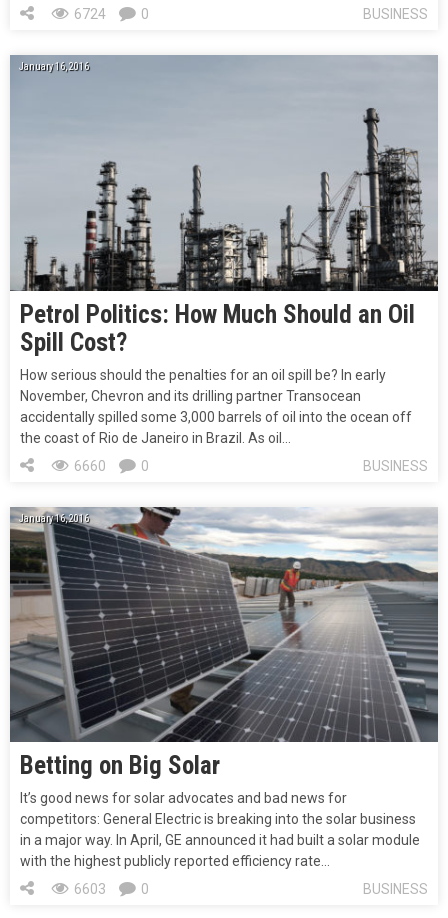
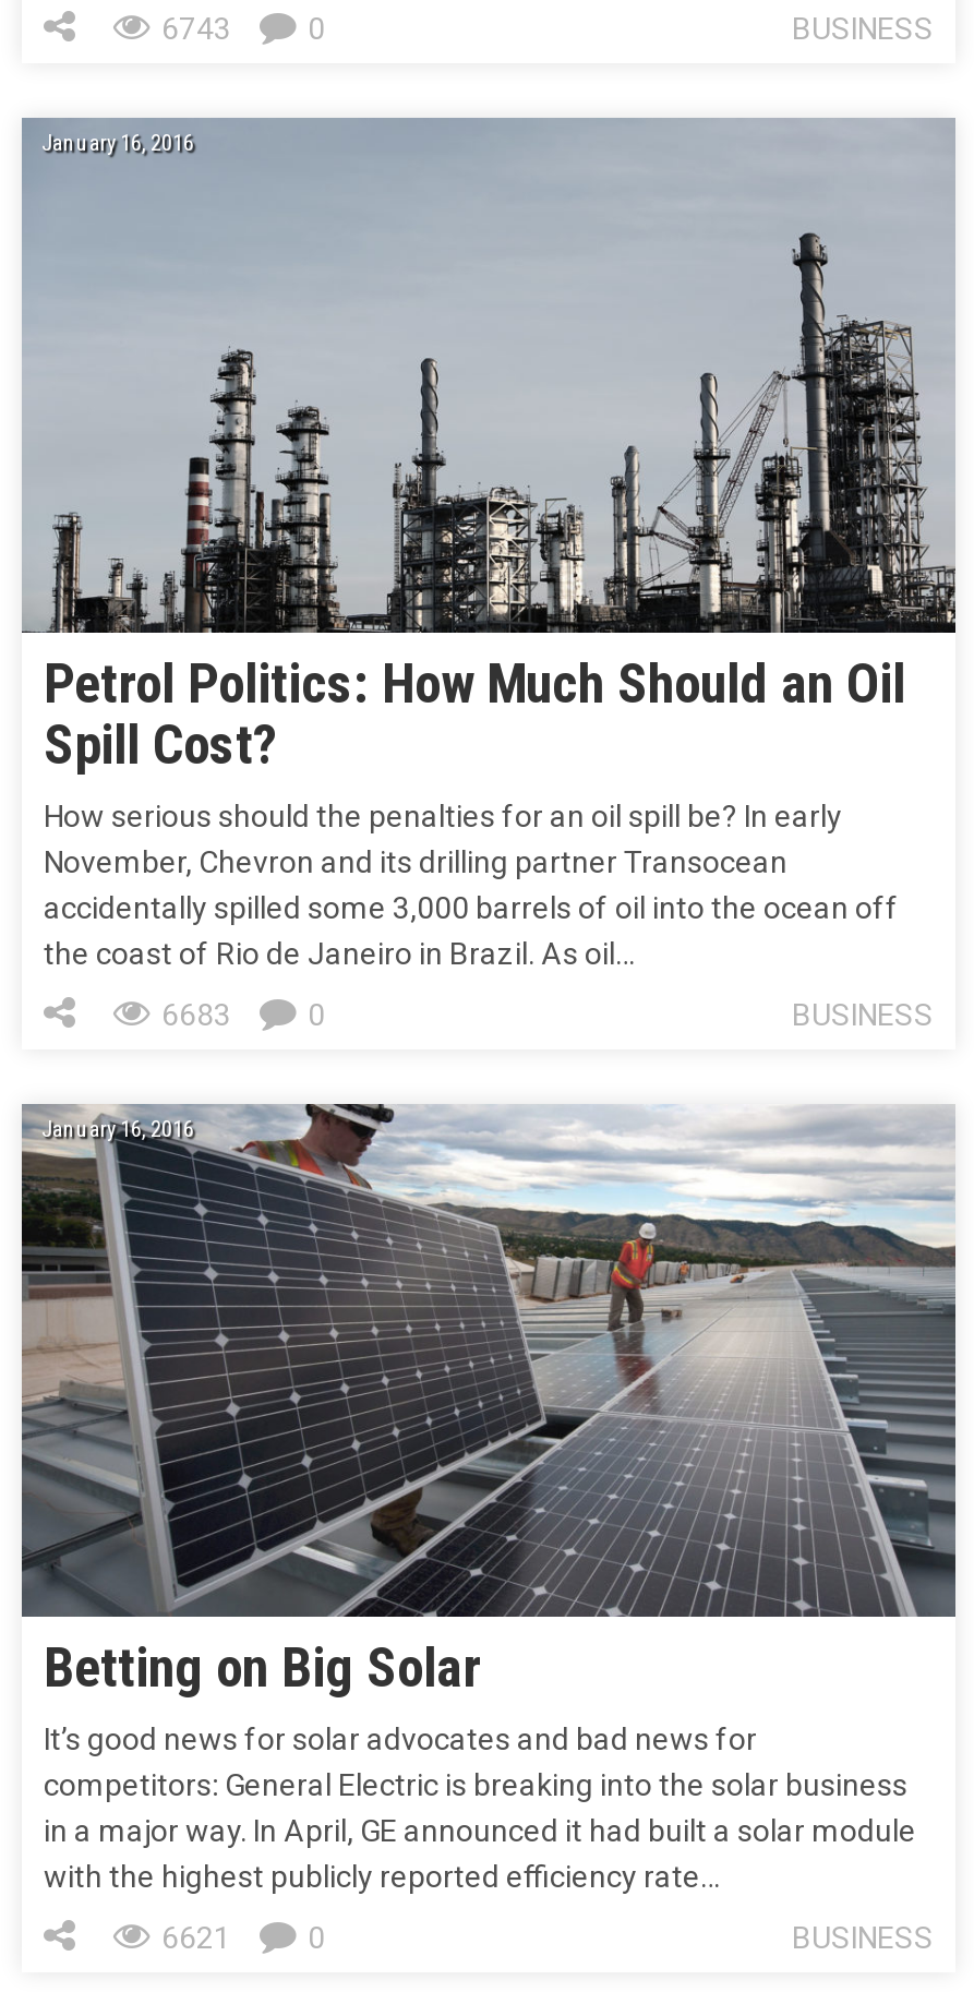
[74,6,106,22] 6724 -> [161,12,231,47] 6743
[74,458,106,474] 6660 -> [161,996,231,1031] 6683
[74,881,106,897] 6603 -> [161,1919,231,1954] 6621

